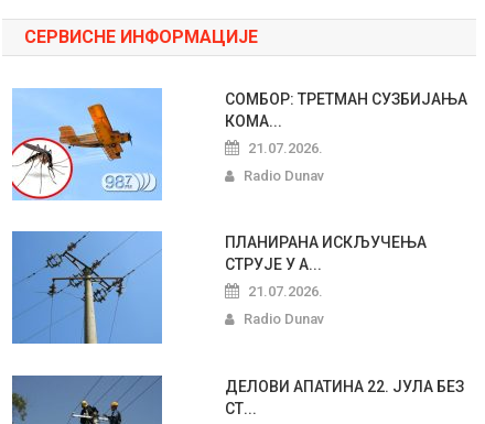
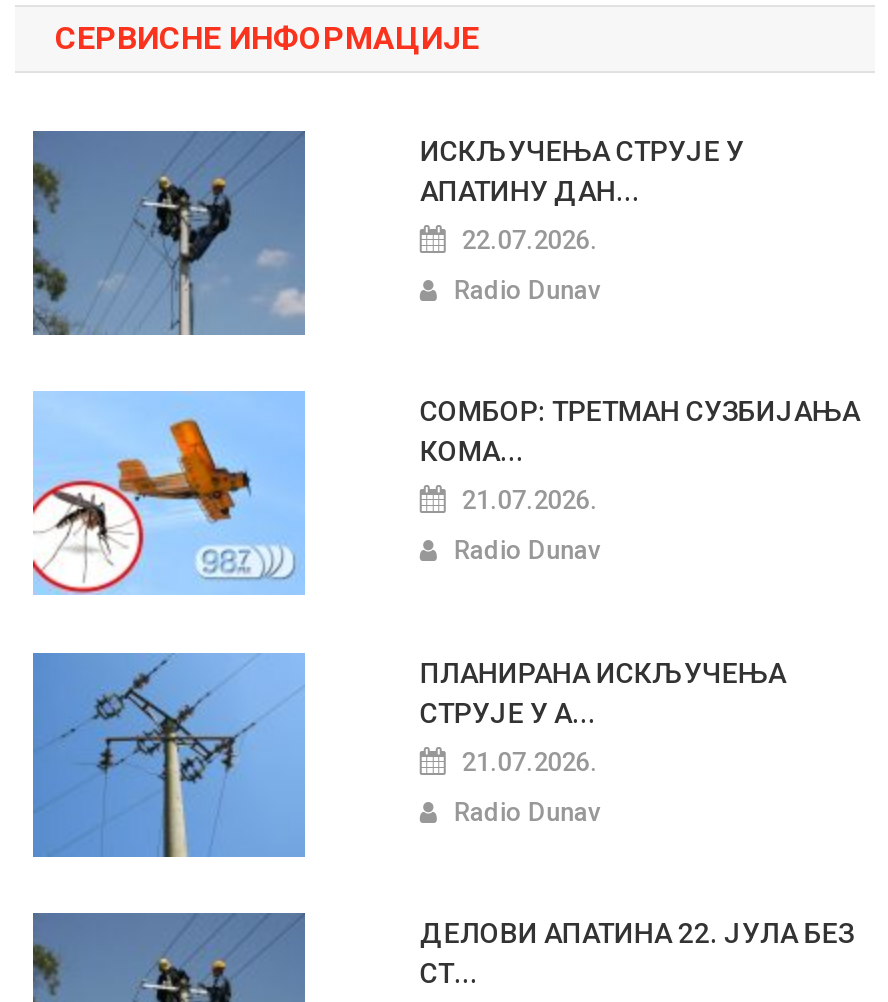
none -> [31,130,307,338] [image]
none -> [420,134,744,304] ИСКЉУЧЕЊА СТРУЈЕ У | АПАТИНУ ДАН... | 22.07.2026. | Radio Dunav

